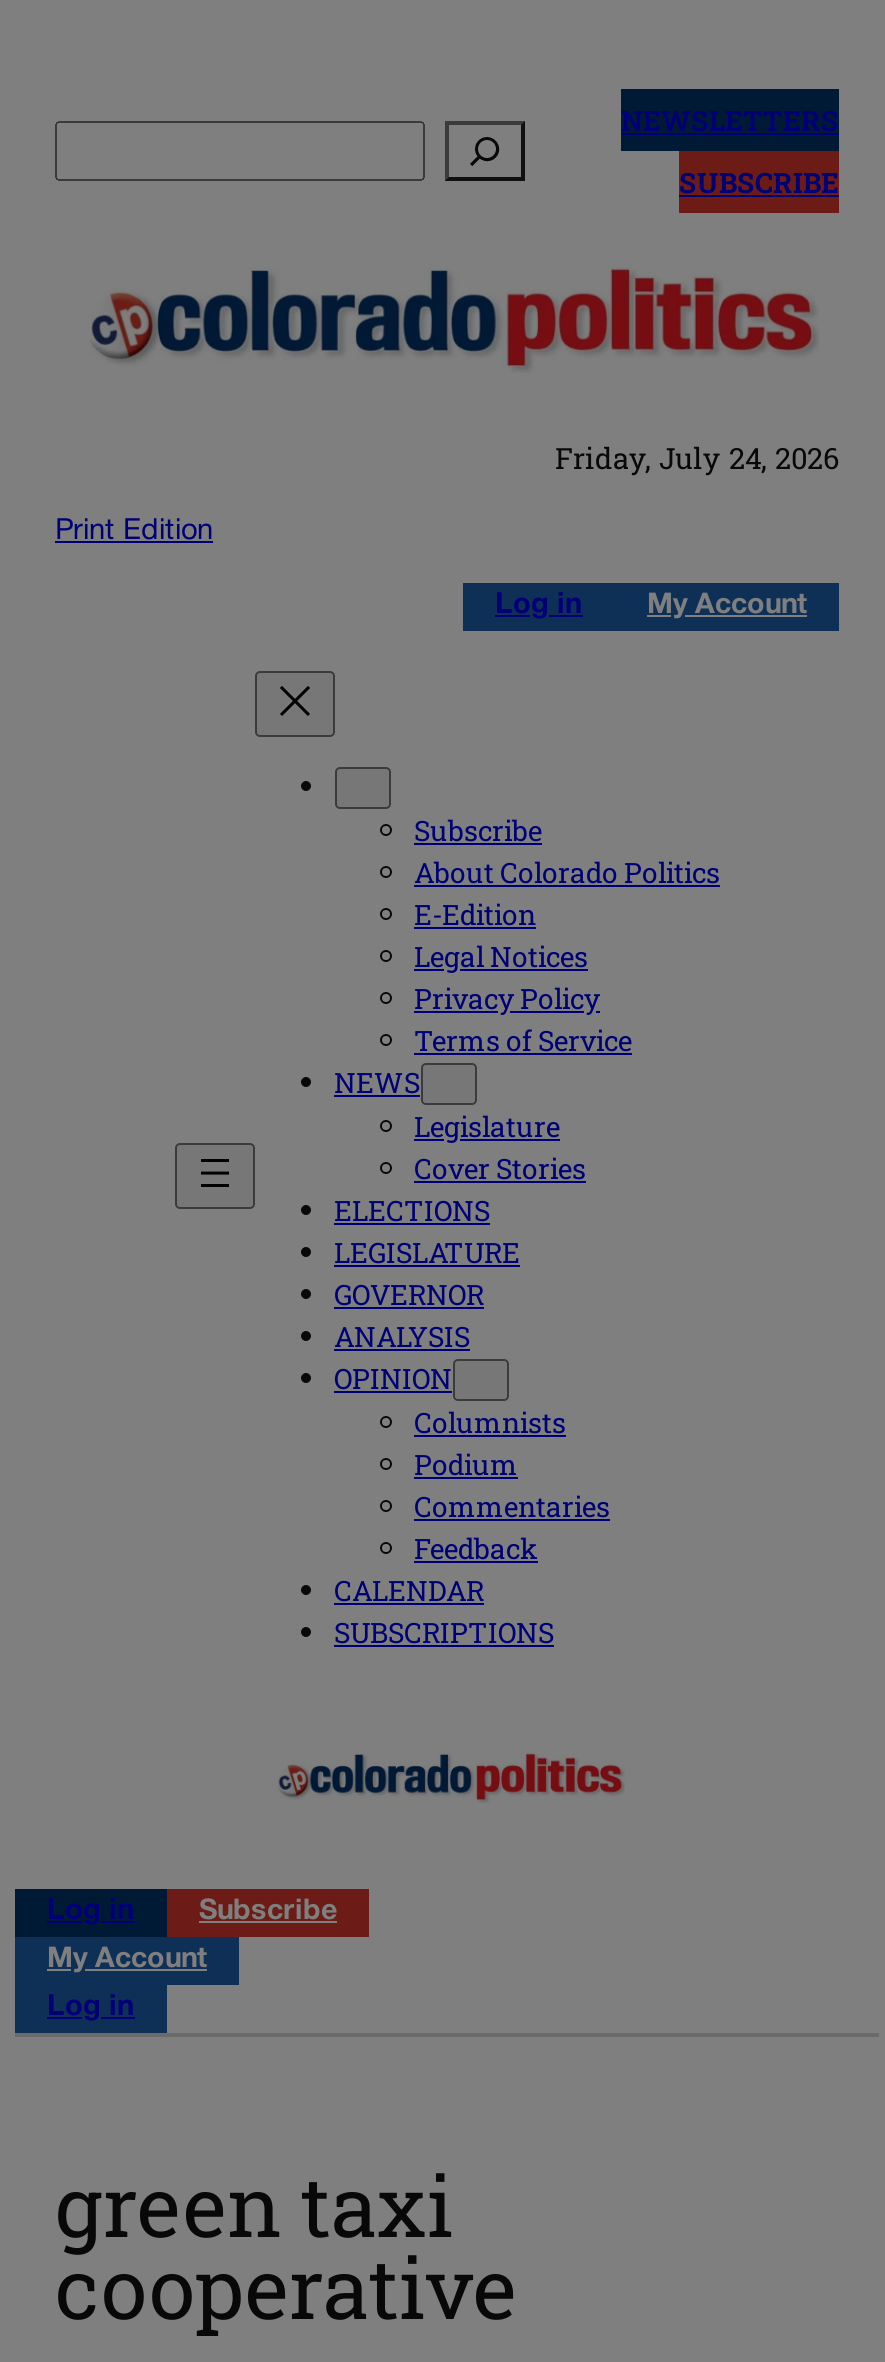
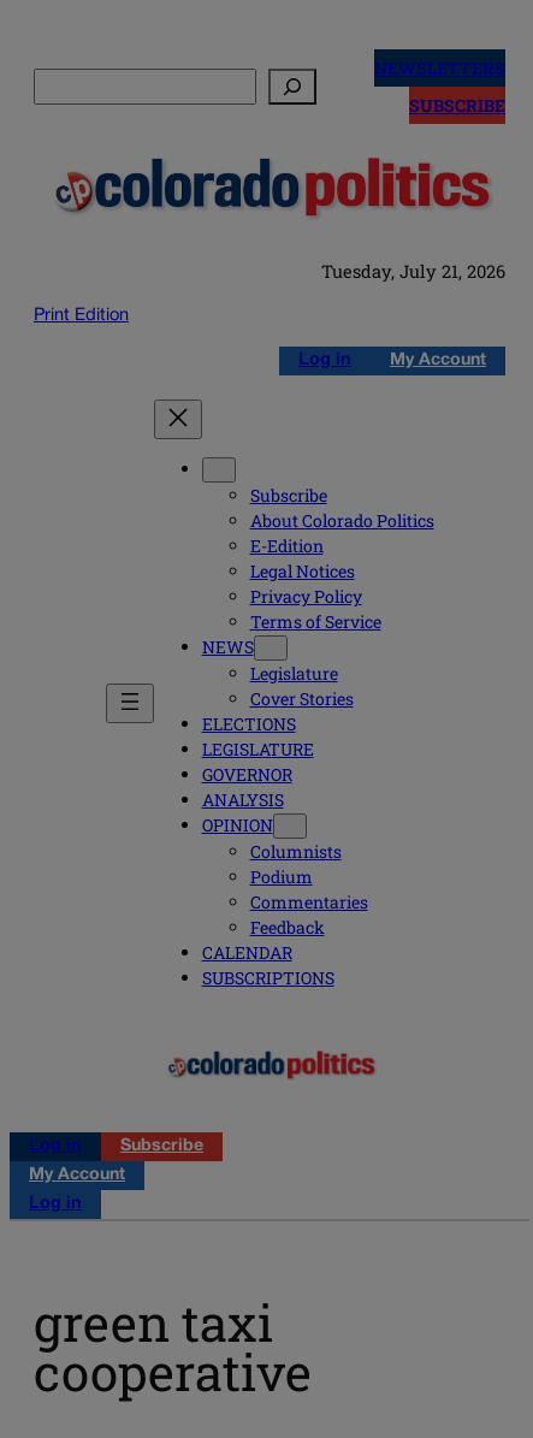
[555,439,839,477] Friday, July 24, 2026 -> [321,260,505,283] Tuesday, July 21, 2026

